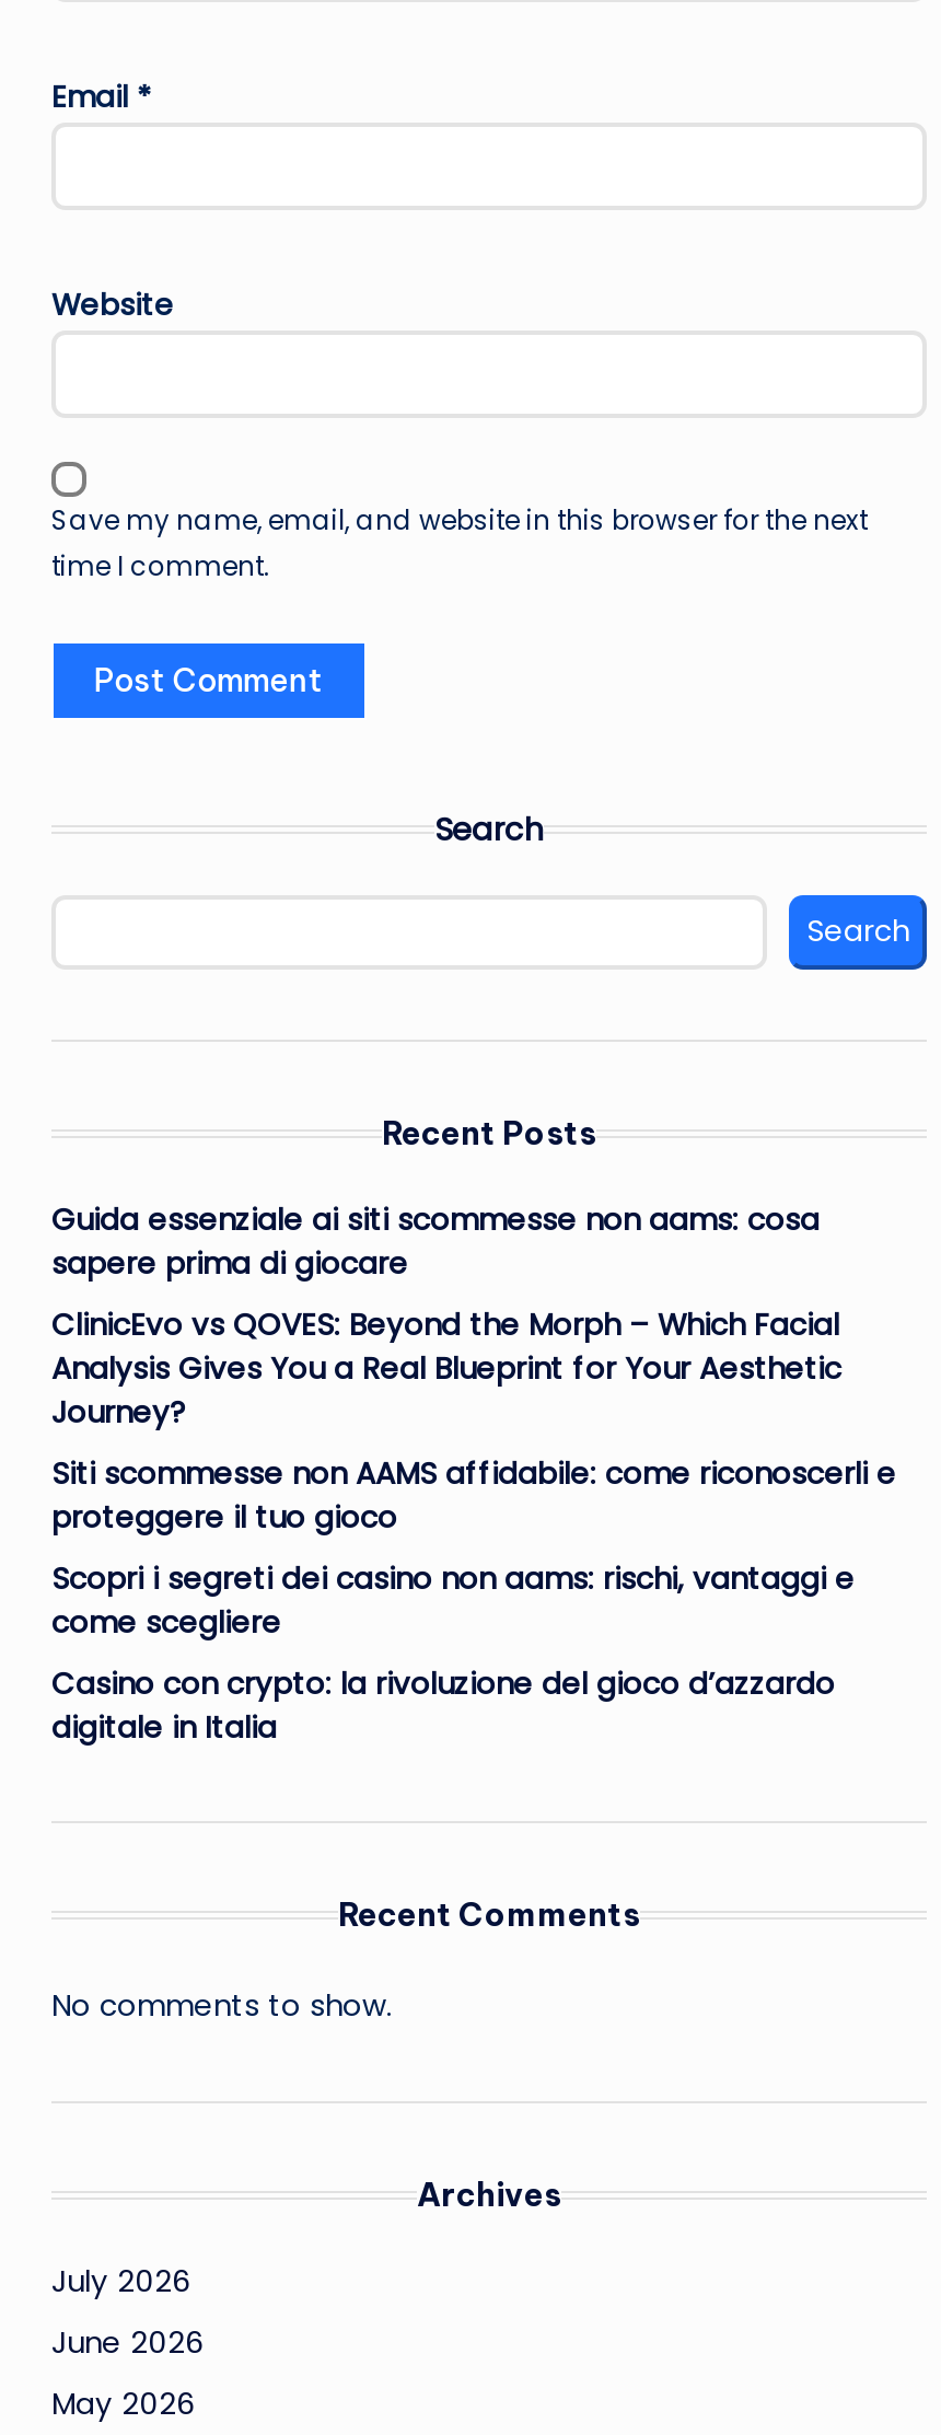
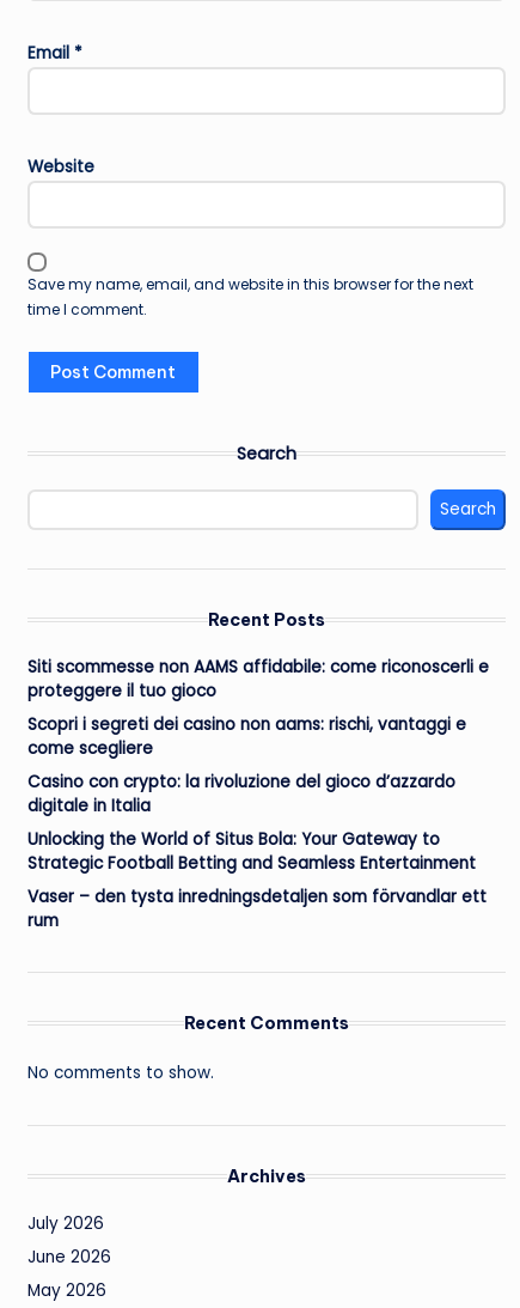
[51,1199,841,1433] Guida essenziale ai siti scommesse non aams: cosa | sapere prima di giocare | ClinicEvo vs QOVES: Beyond the Morph – Which Facial | Analysis Gives You a Real Blueprint for Your Aesthetic | Journey? -> none
moved [51,1453,896,1748] -> [27,655,489,817]: Siti scommesse non AAMS affidabile: come riconoscerli e | proteggere il tuo gioco | Scopri i segreti dei casino non aams: rischi, vantaggi e | come scegliere | Casino con crypto: la rivoluzione del gioco d’azzardo | digitale in Italia
none -> [27,828,487,932] Unlocking the World of Situs Bola: Your Gateway to | Strategic Football Betting and Seamless Entertainment | Vaser – den tysta inredningsdetaljen som förvandlar ett | rum

